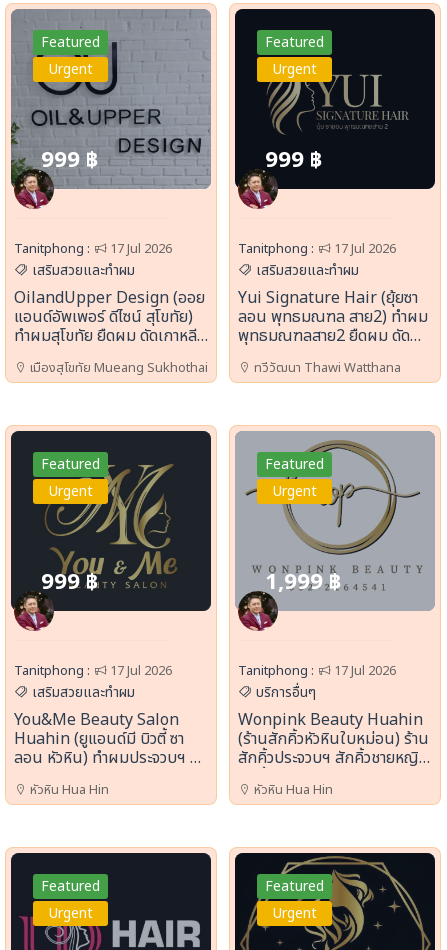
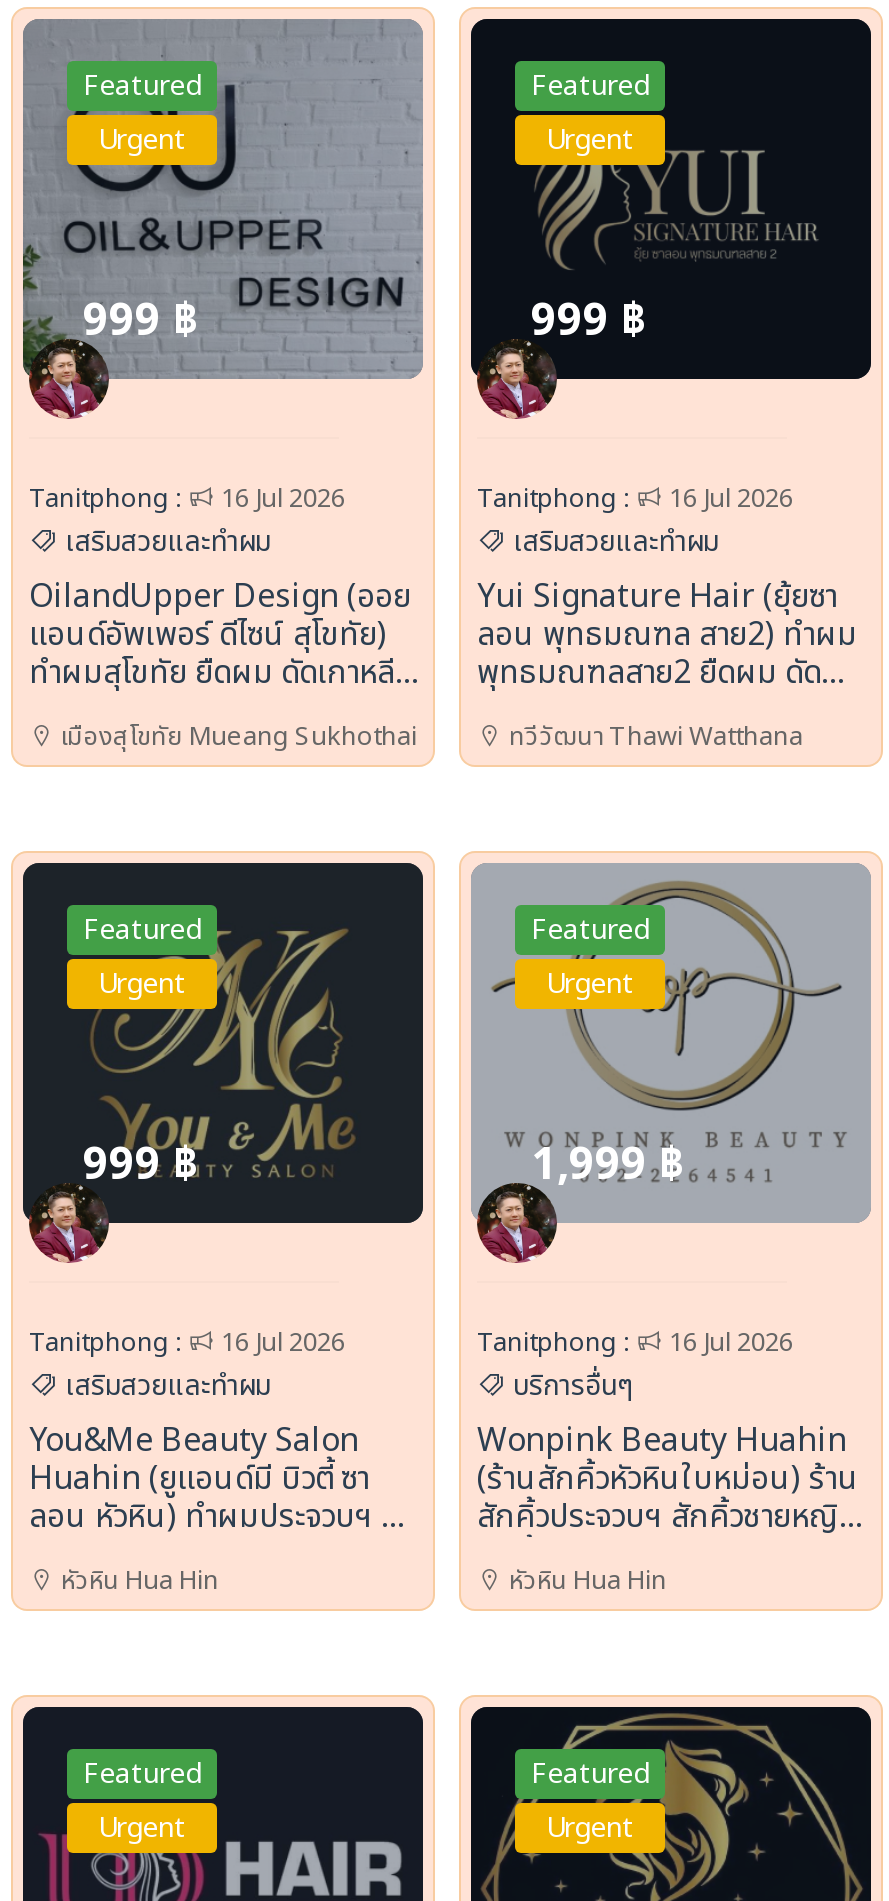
[14,239,172,259] Tanitphong : 17 Jul 2026 -> [29,479,345,519] Tanitphong : 16 Jul 2026
[238,239,396,259] Tanitphong : 17 Jul 2026 -> [477,479,793,519] Tanitphong : 16 Jul 2026
[14,661,172,681] Tanitphong : 17 Jul 2026 -> [29,1323,345,1363] Tanitphong : 16 Jul 2026
[238,661,396,681] Tanitphong : 17 Jul 2026 -> [477,1323,793,1363] Tanitphong : 16 Jul 2026

